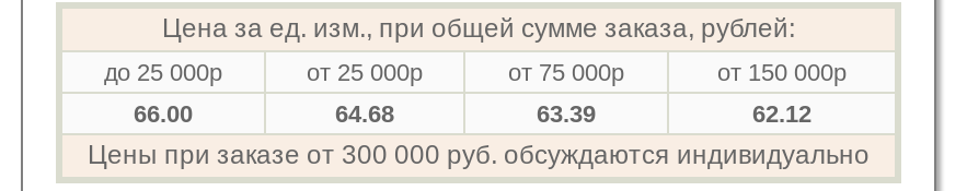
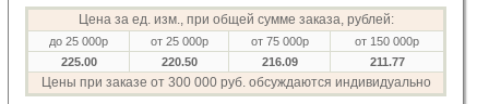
[134,100,193,127] 66.00 -> [61,55,97,68] 225.00
[335,100,394,127] 64.68 -> [161,55,197,68] 220.50
[537,100,596,127] 63.39 -> [261,55,297,68] 216.09
[752,100,811,127] 62.12 -> [369,55,404,68] 211.77

